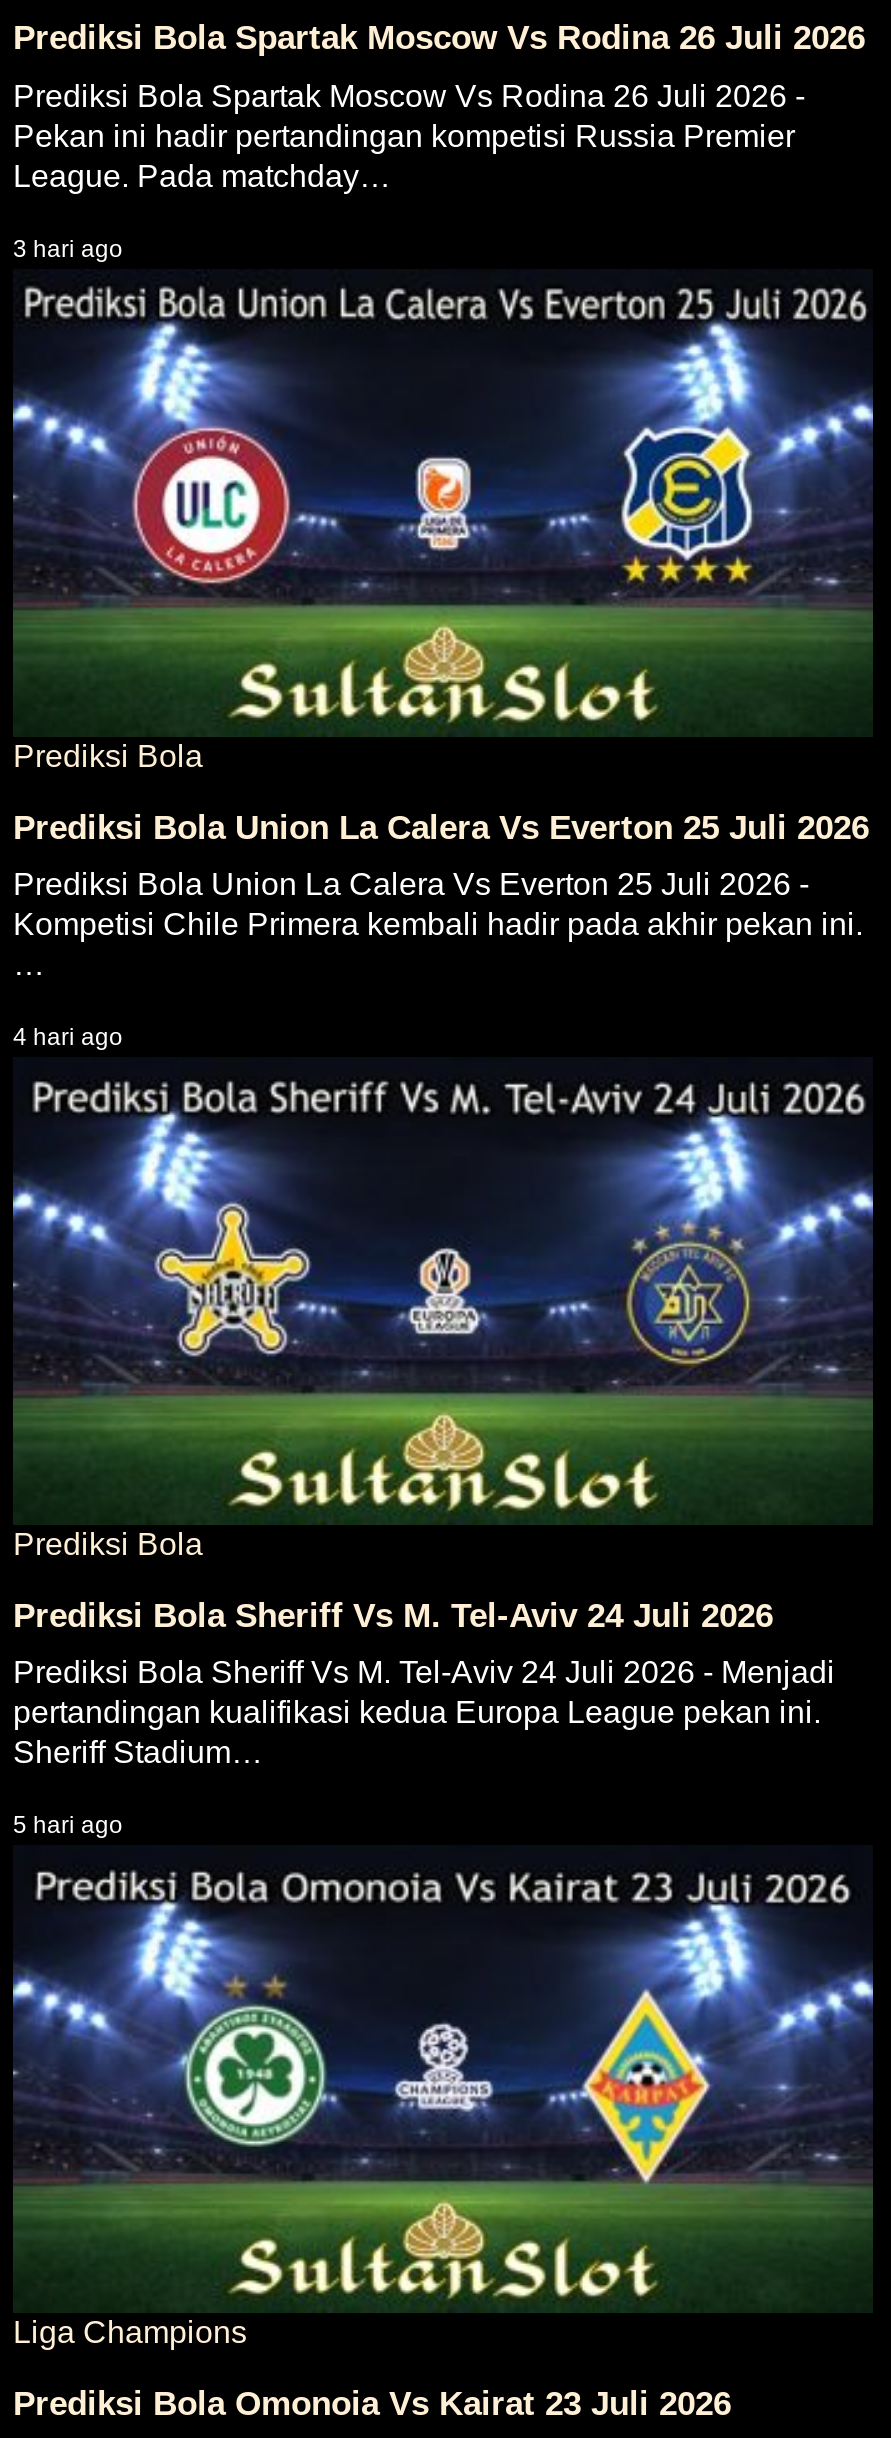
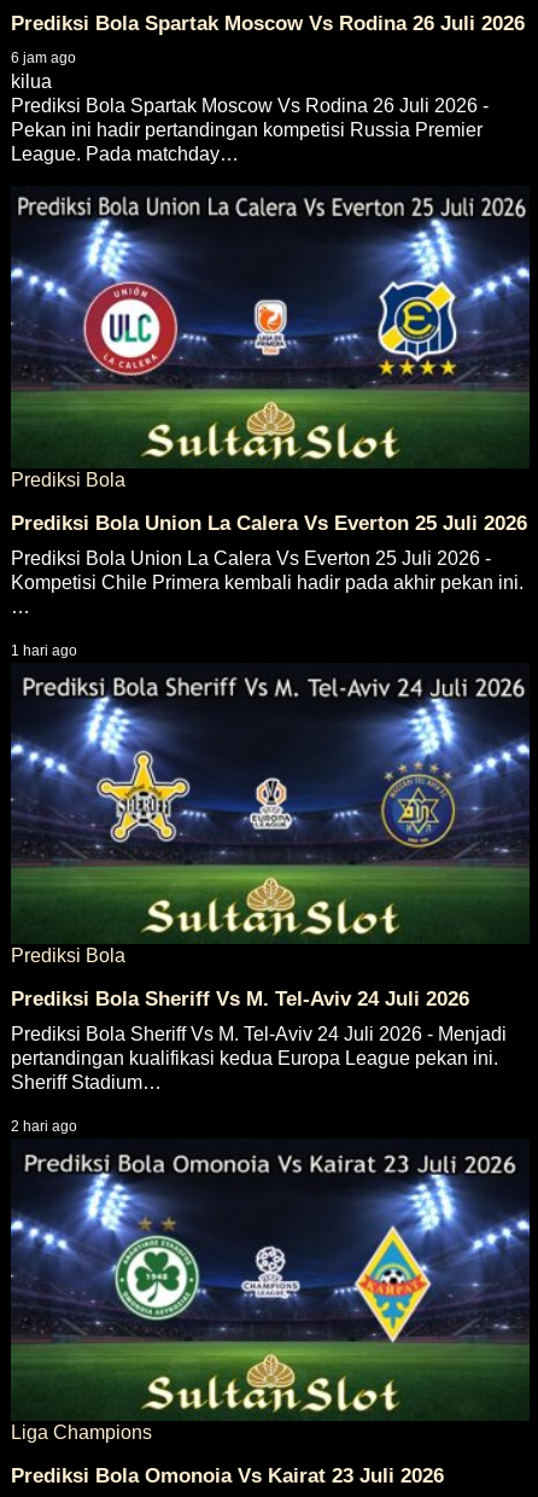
none -> [11,50,76,92] 6 jam ago | kilua
moved [13,79,805,193] -> [11,96,489,165]: Prediksi Bola Spartak Moscow Vs Rodina 26 Juli 2026 - | Pekan ini hadir pertandingan kompetisi Russia Premier | League. Pada matchday…
[13,235,123,263] 3 hari ago -> none
[13,1023,123,1051] 4 hari ago -> [11,642,77,659] 1 hari ago
[13,1812,123,1840] 5 hari ago -> [11,1118,77,1135] 2 hari ago

